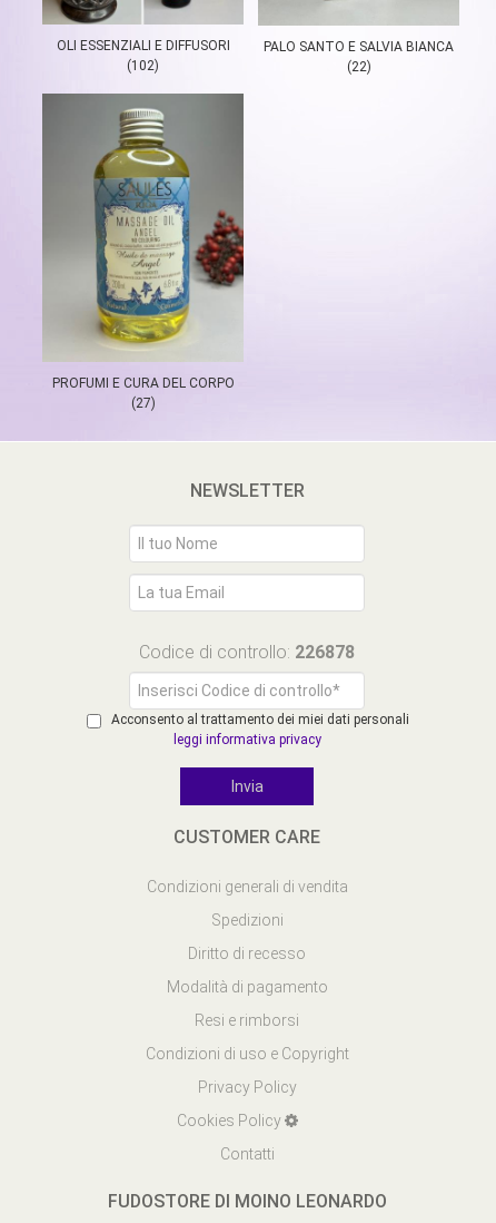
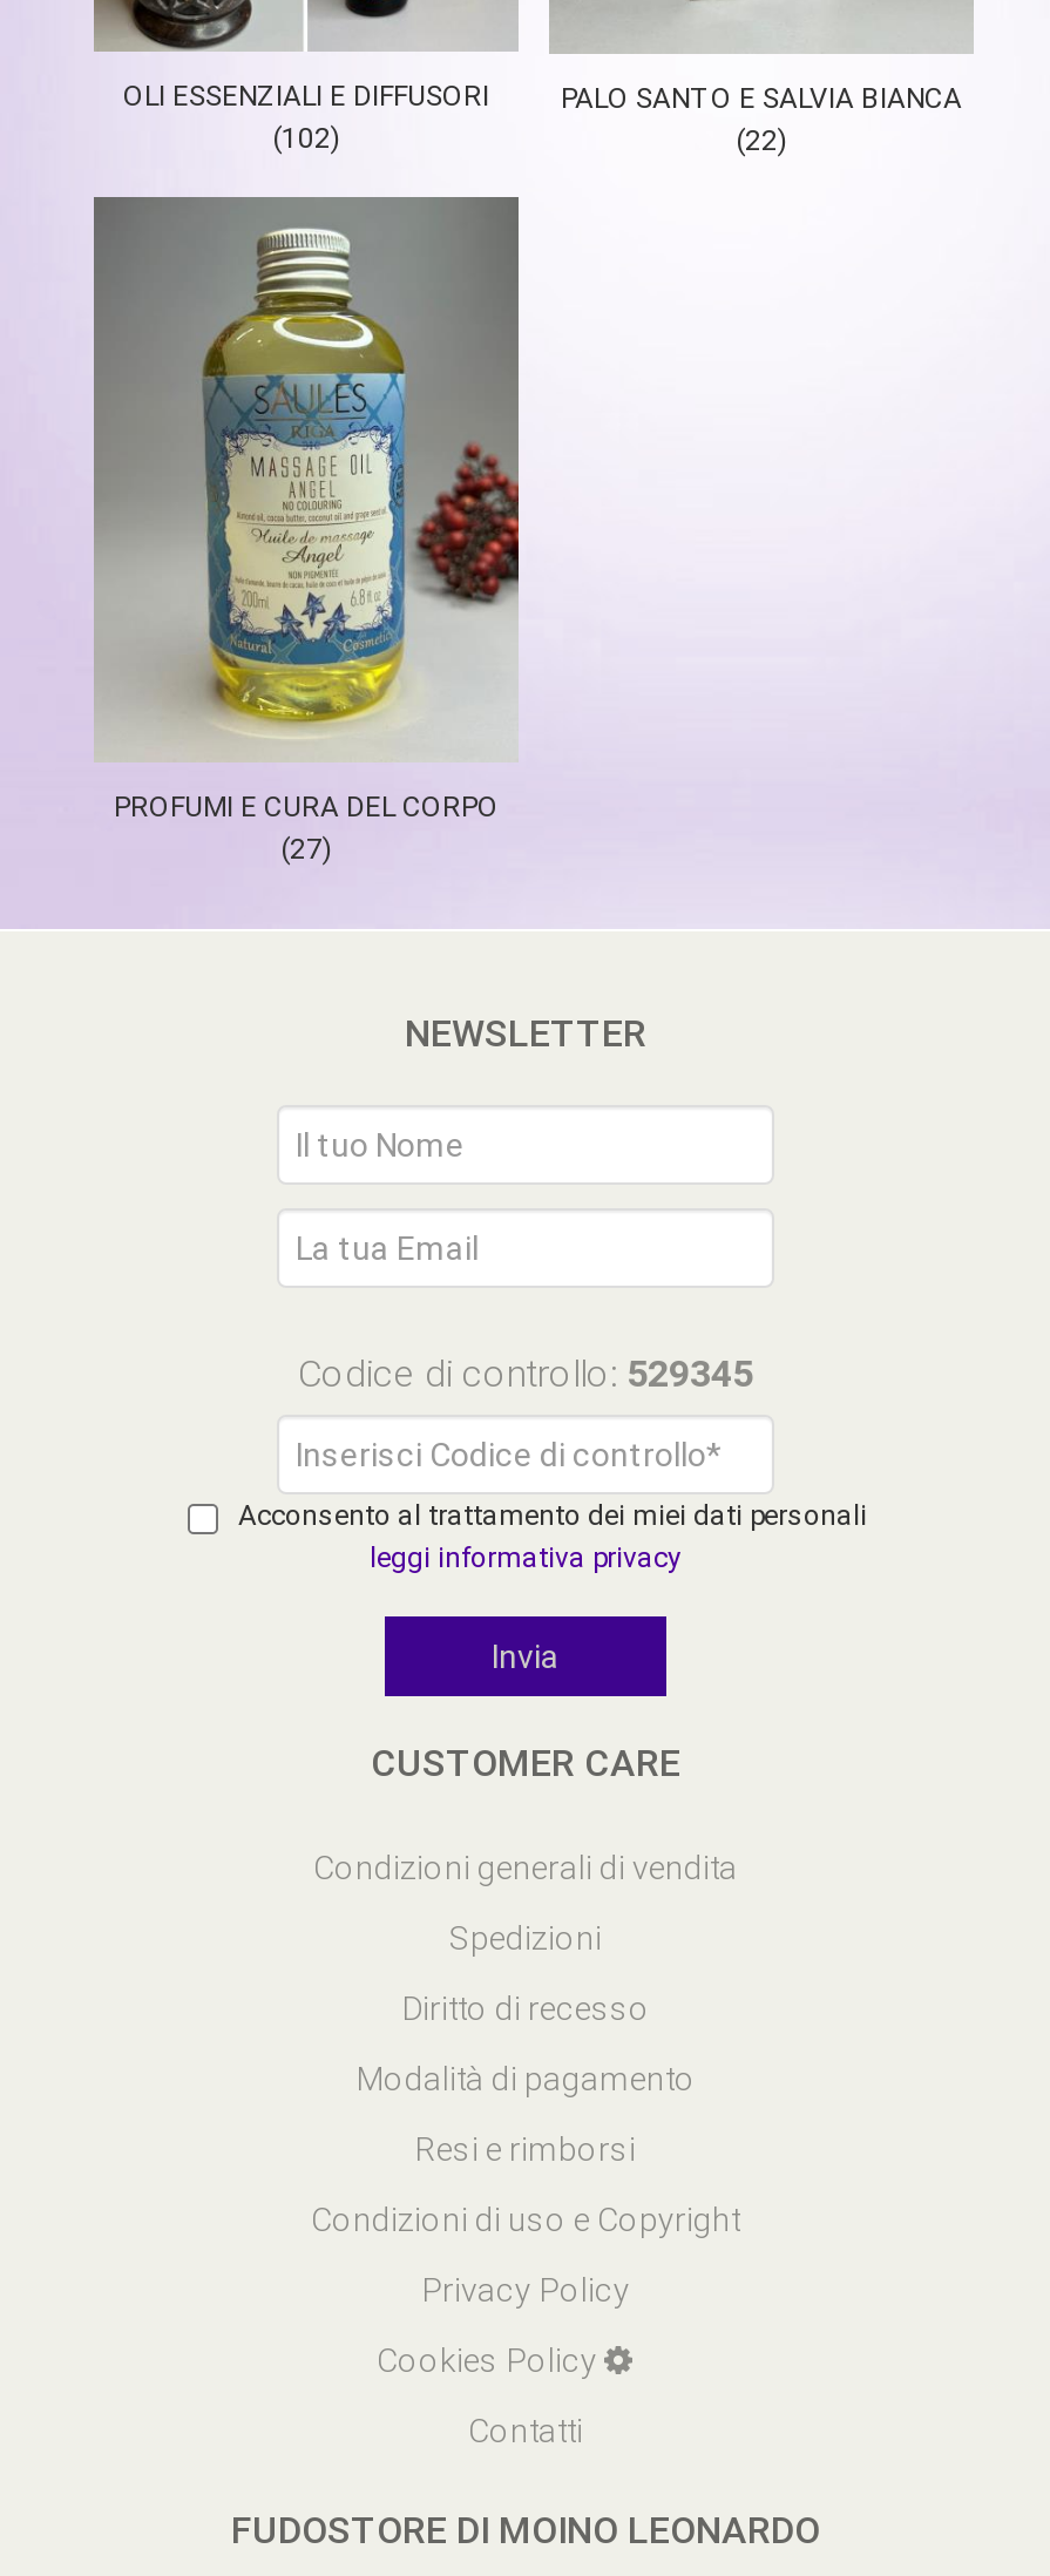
[139,642,355,663] Codice di controllo: 226878 -> [298,1352,753,1396] Codice di controllo: 529345

